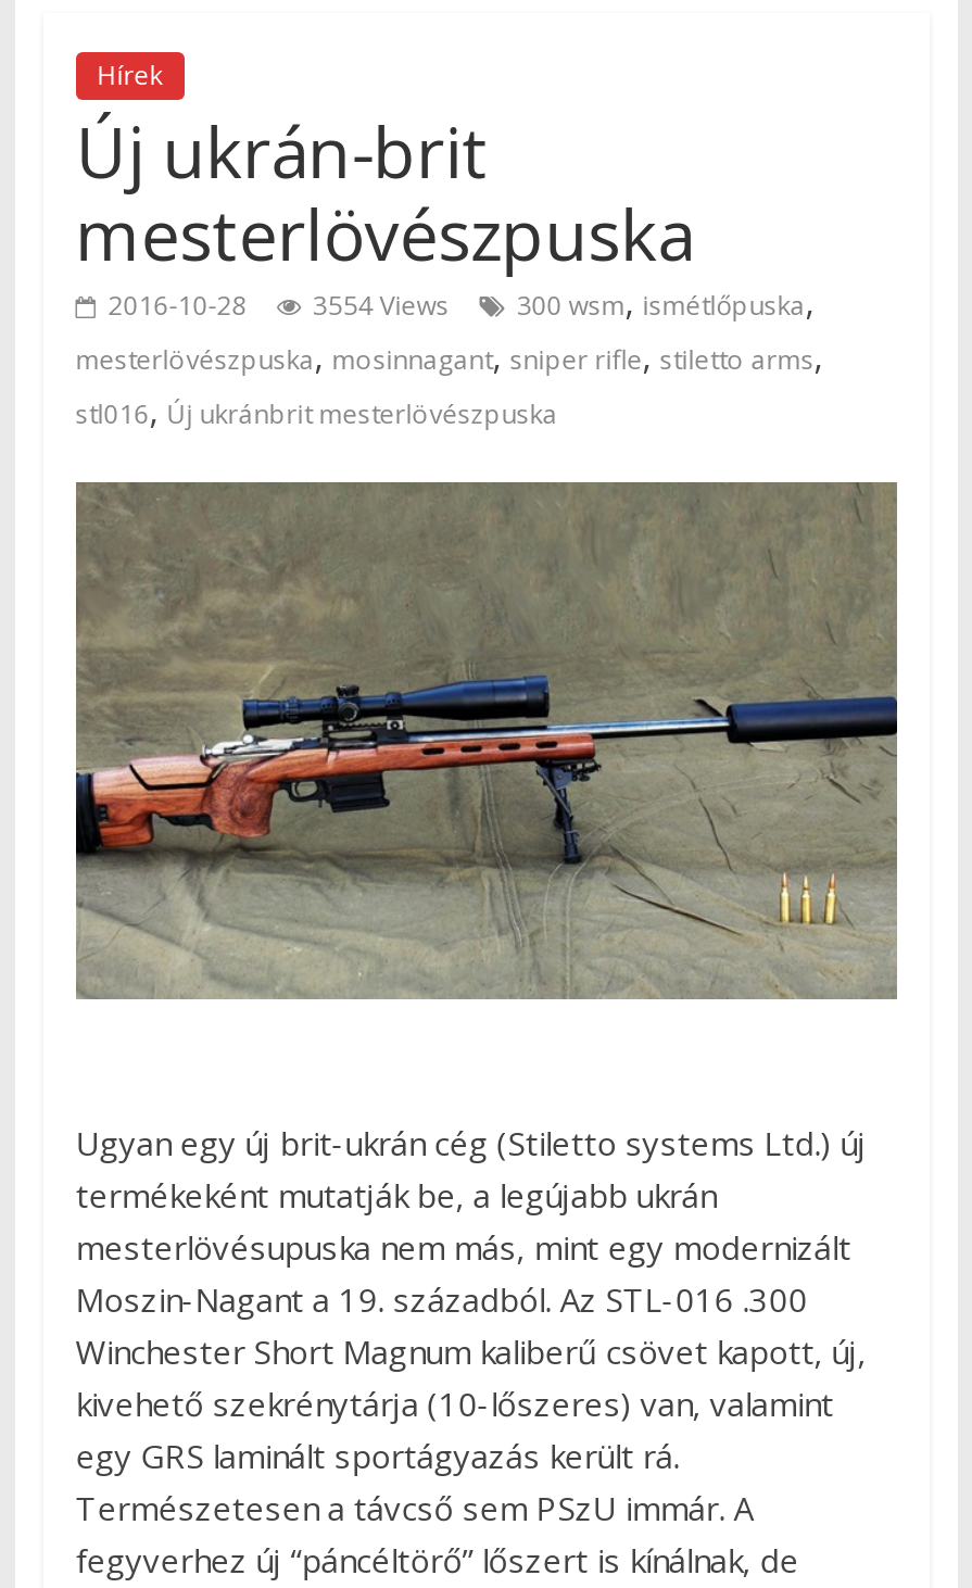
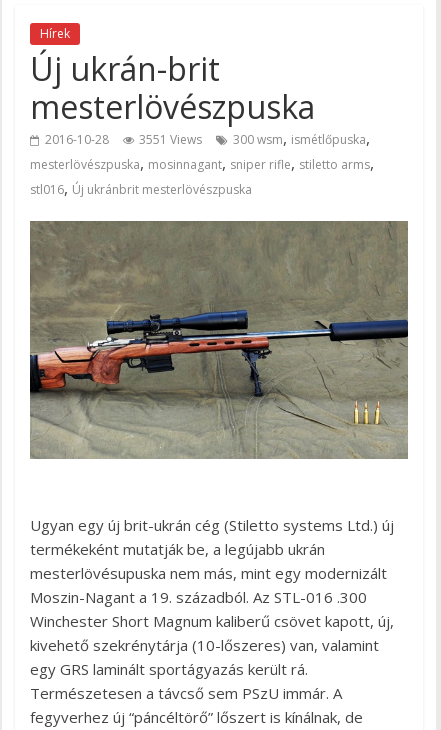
[108,277,814,325] 2016-10-28 3554 Views 300 wsm, ismétlőpuska, -> [45,127,370,149] 2016-10-28 3551 Views 300 wsm, ismétlőpuska,

